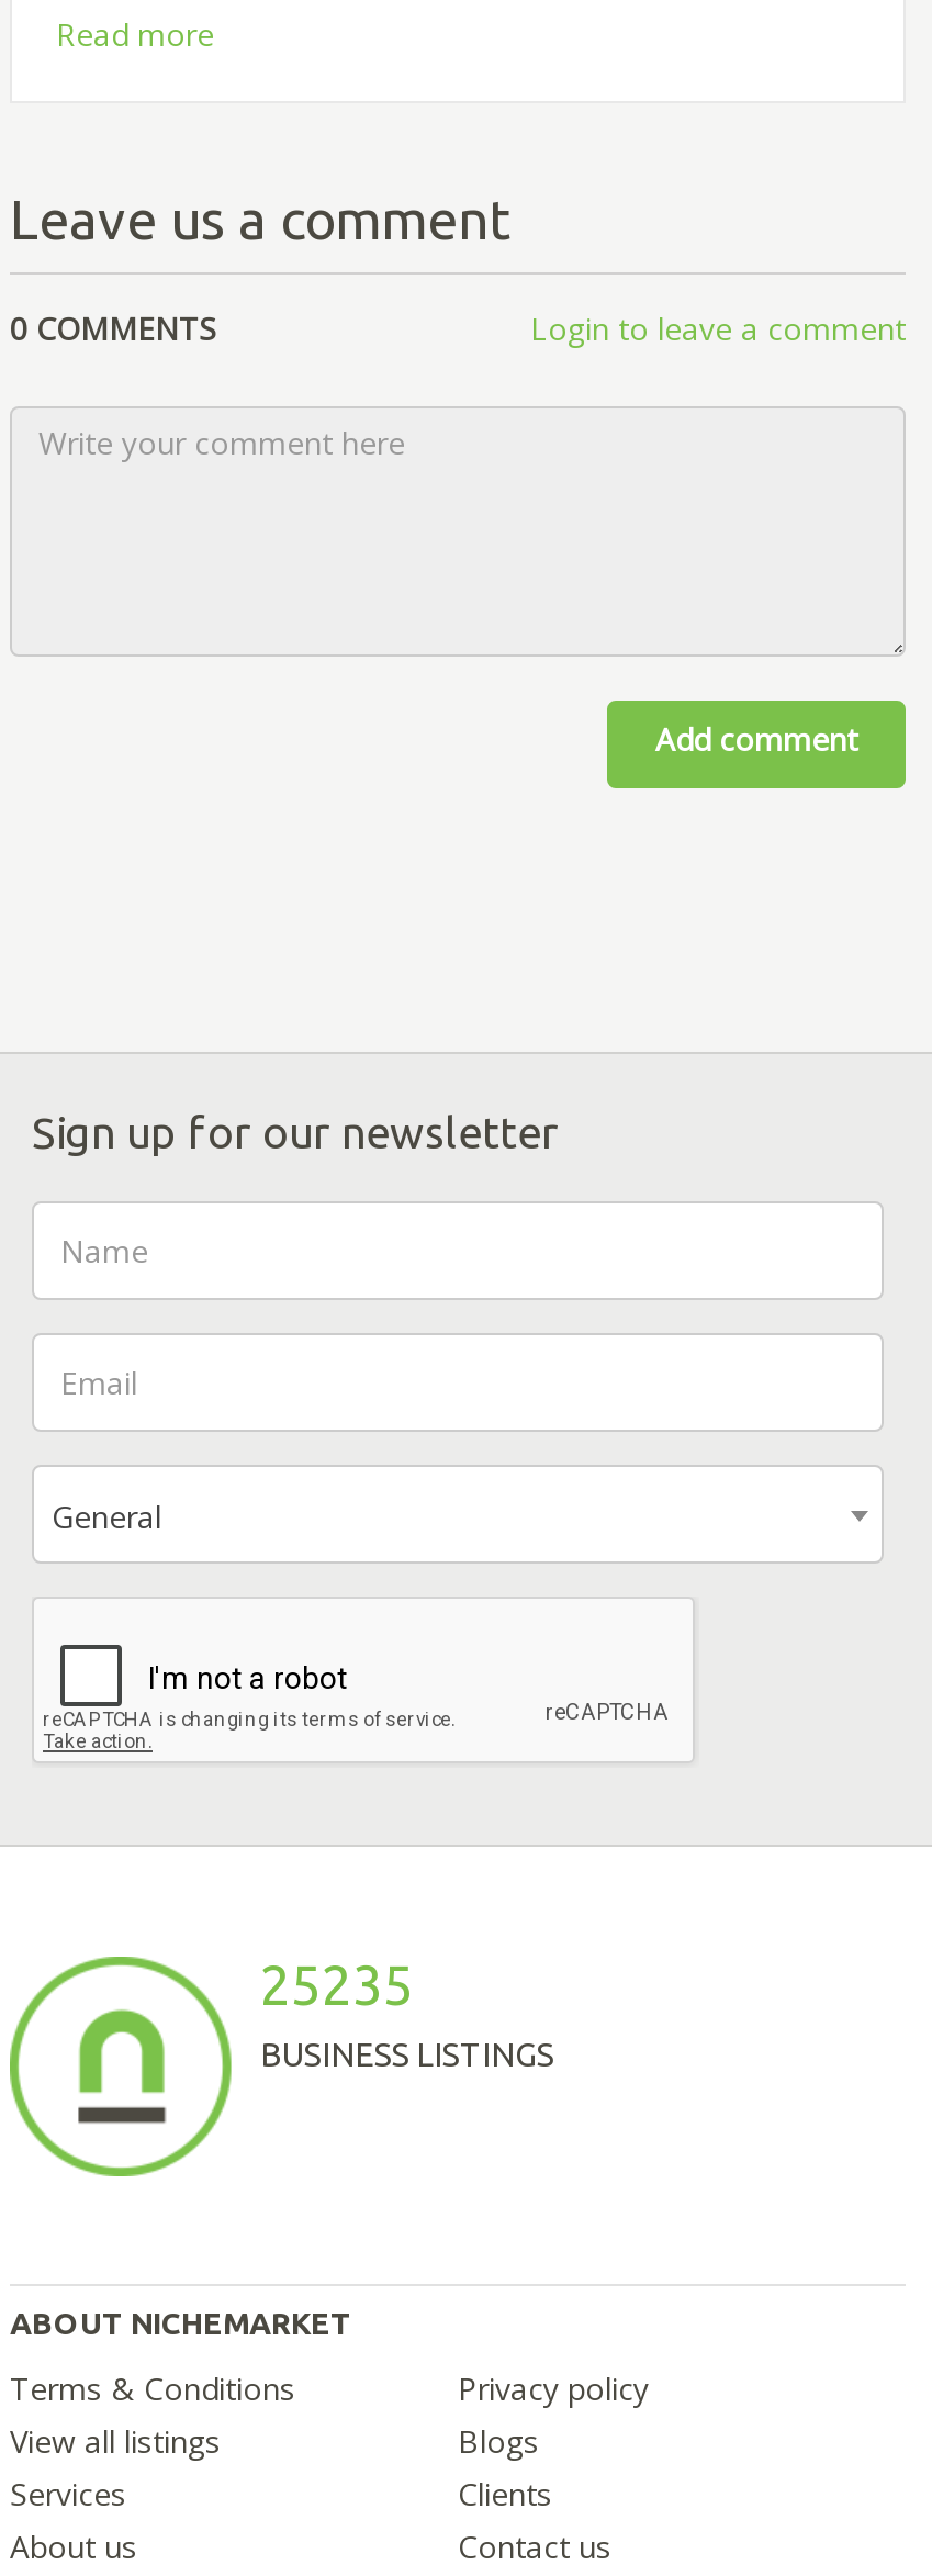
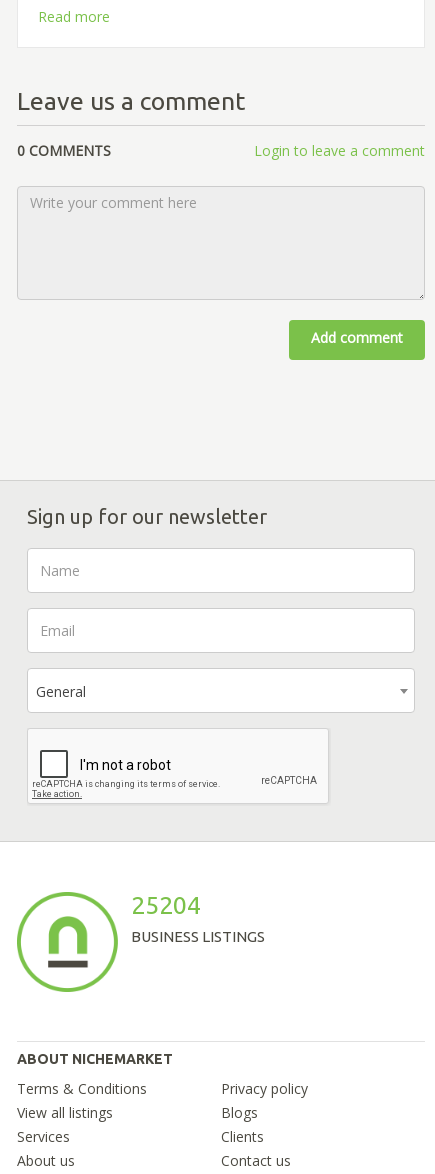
[260,1955,414,2016] 25235 -> [131,891,201,919] 25204

